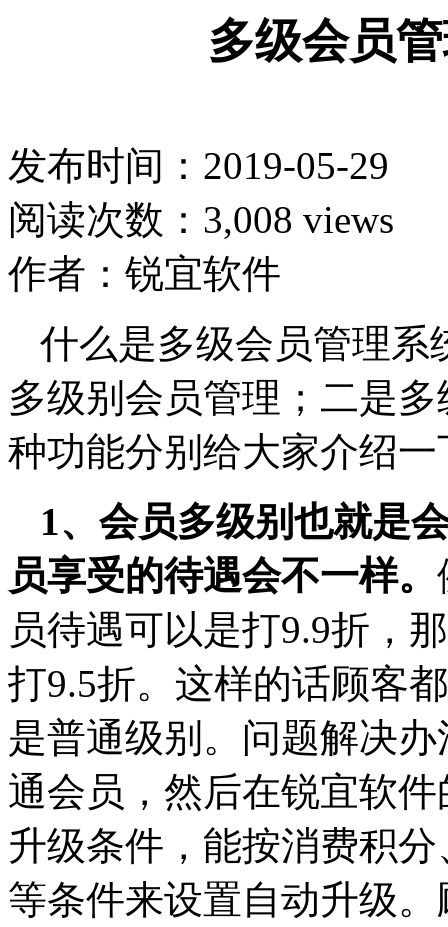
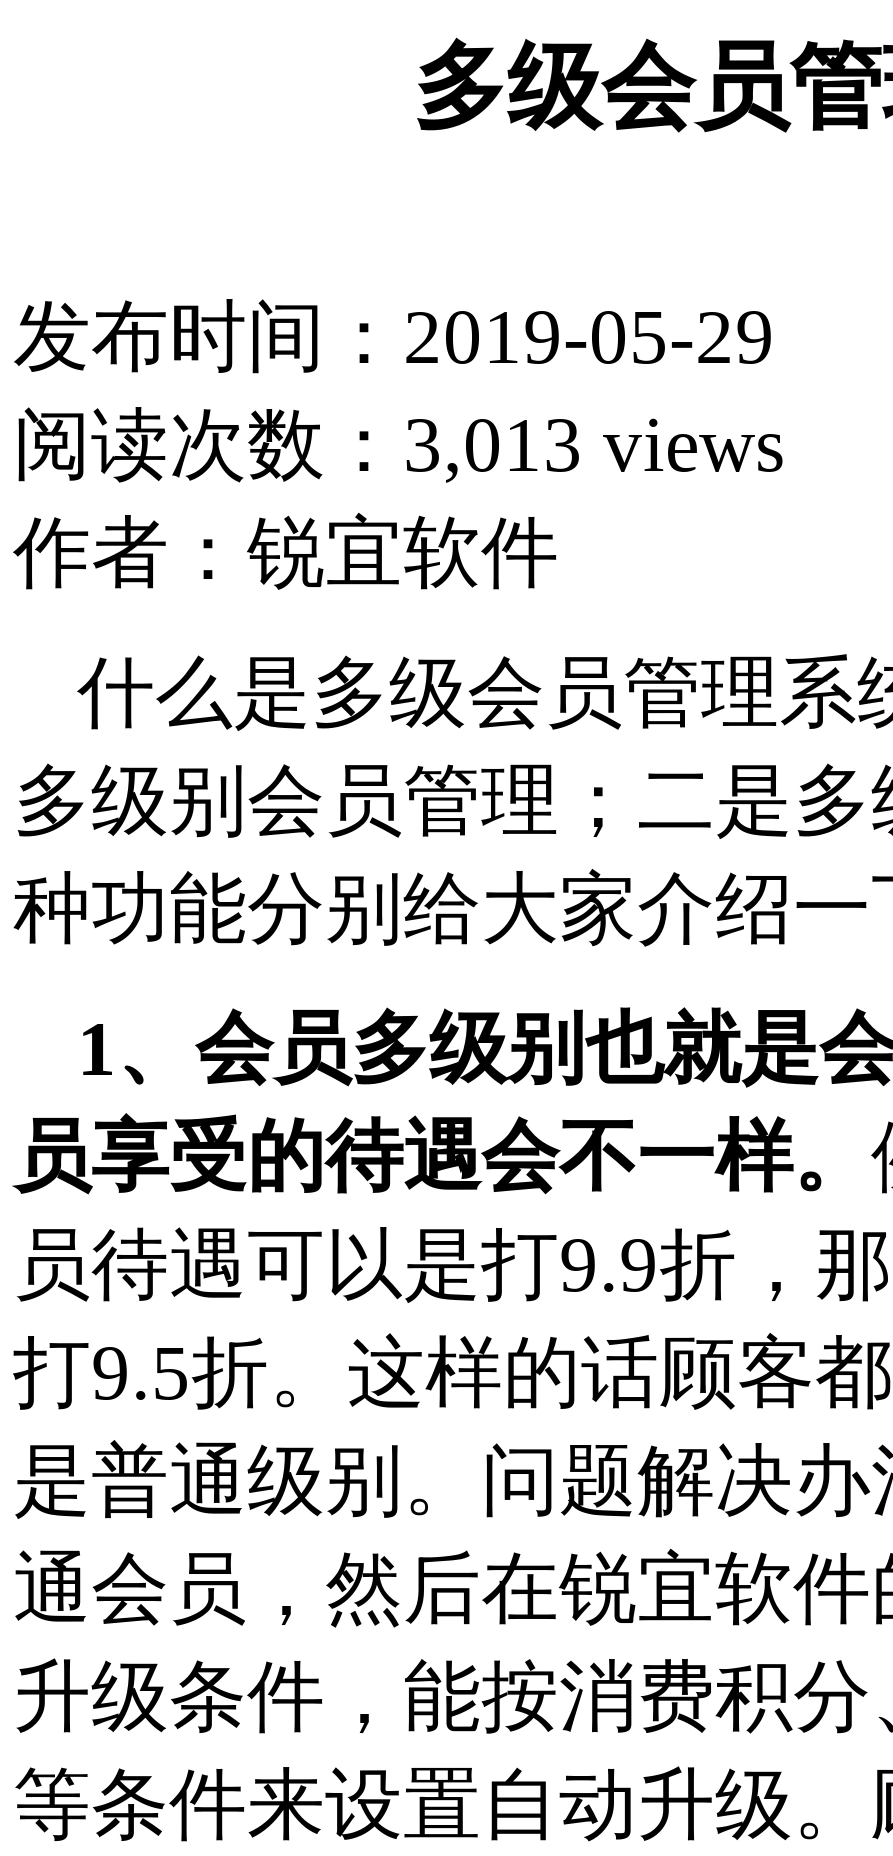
[8,198,394,241] 阅读次数：3,008 views -> [13,401,785,487] 阅读次数：3,013 views

